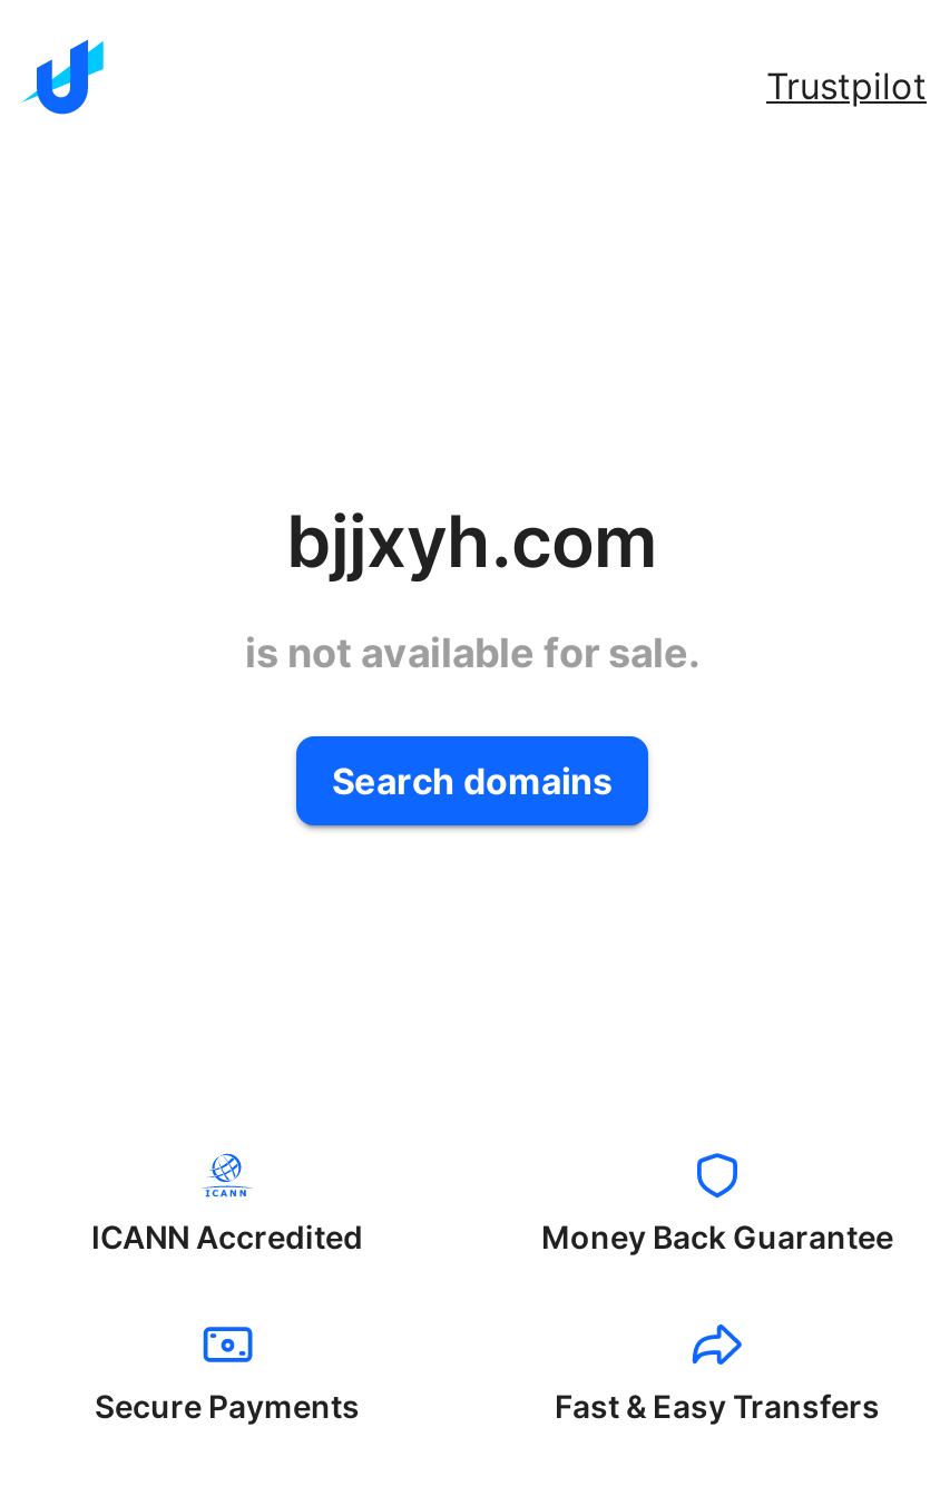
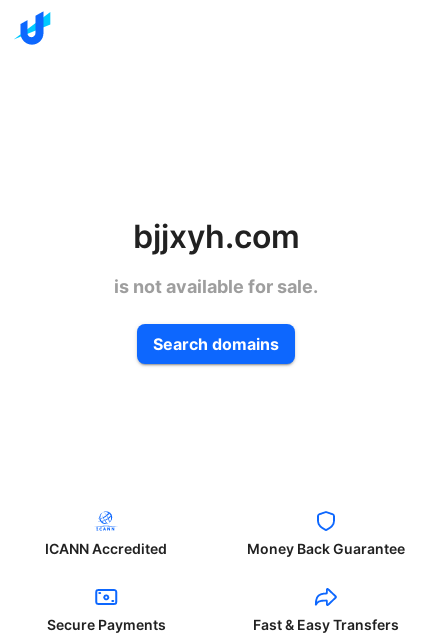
[766,63,927,108] Trustpilot -> none

